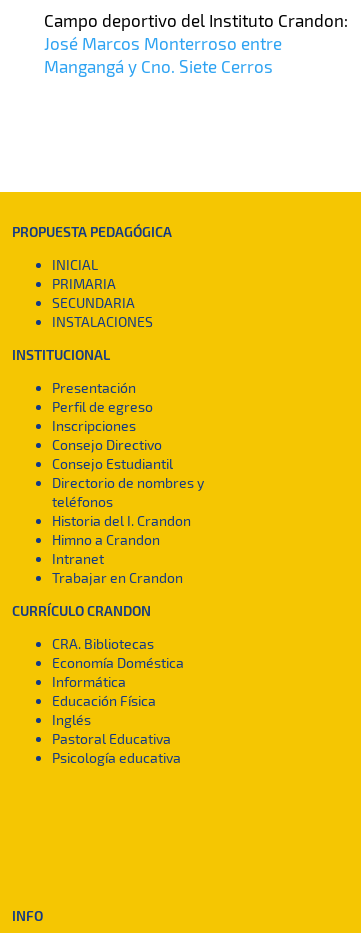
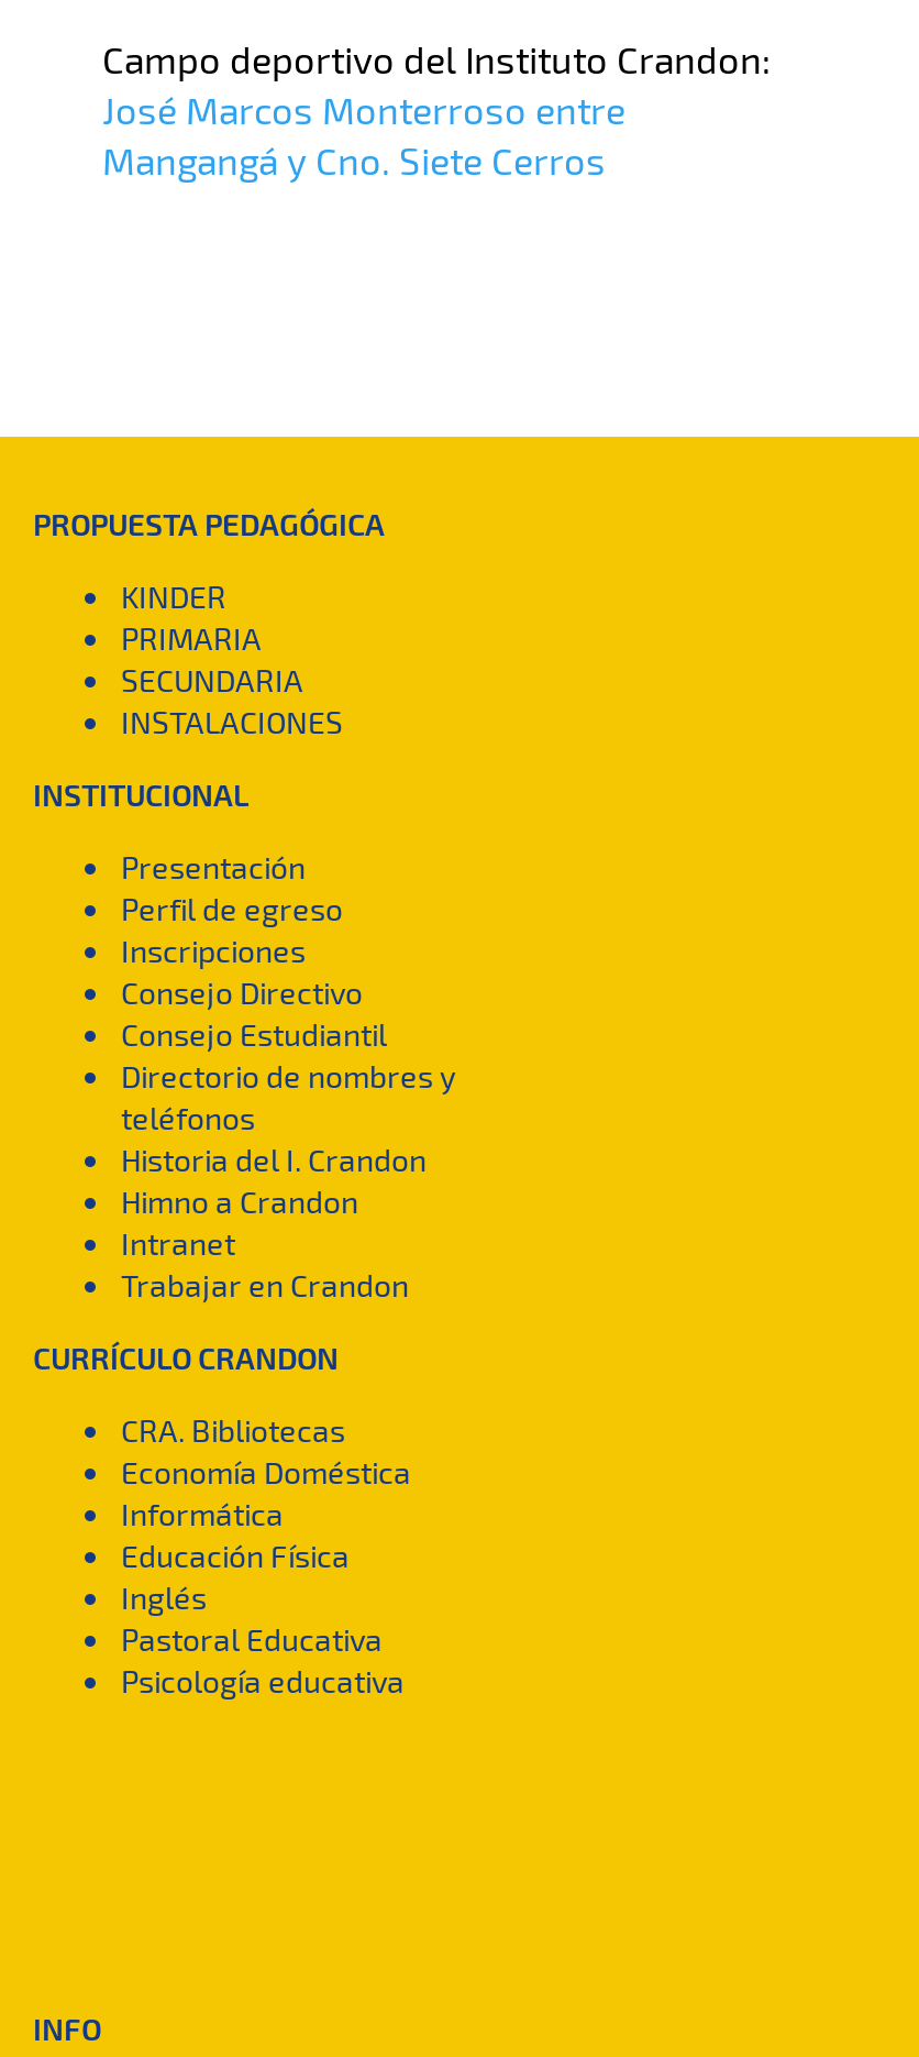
[52,256,98,273] INICIAL -> [121,577,226,615] KINDER

